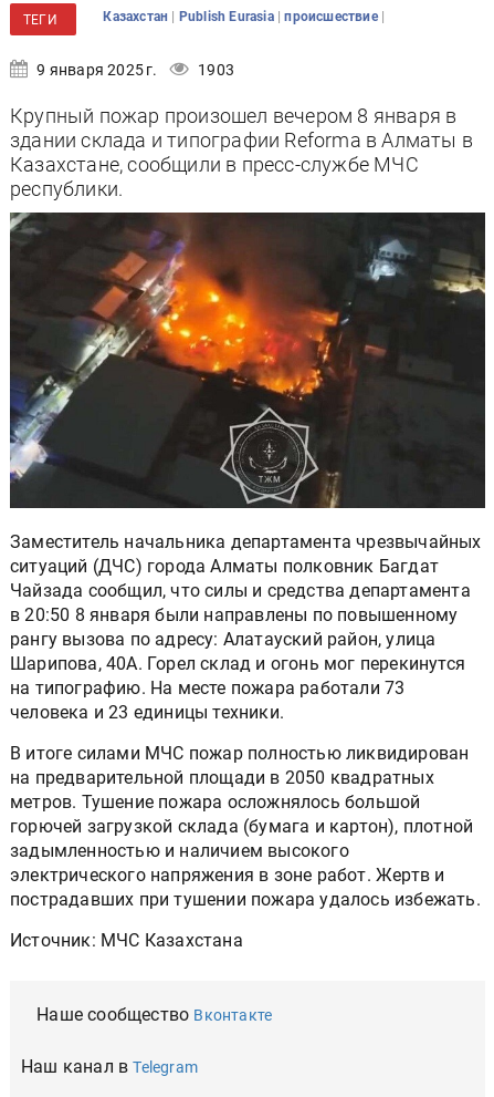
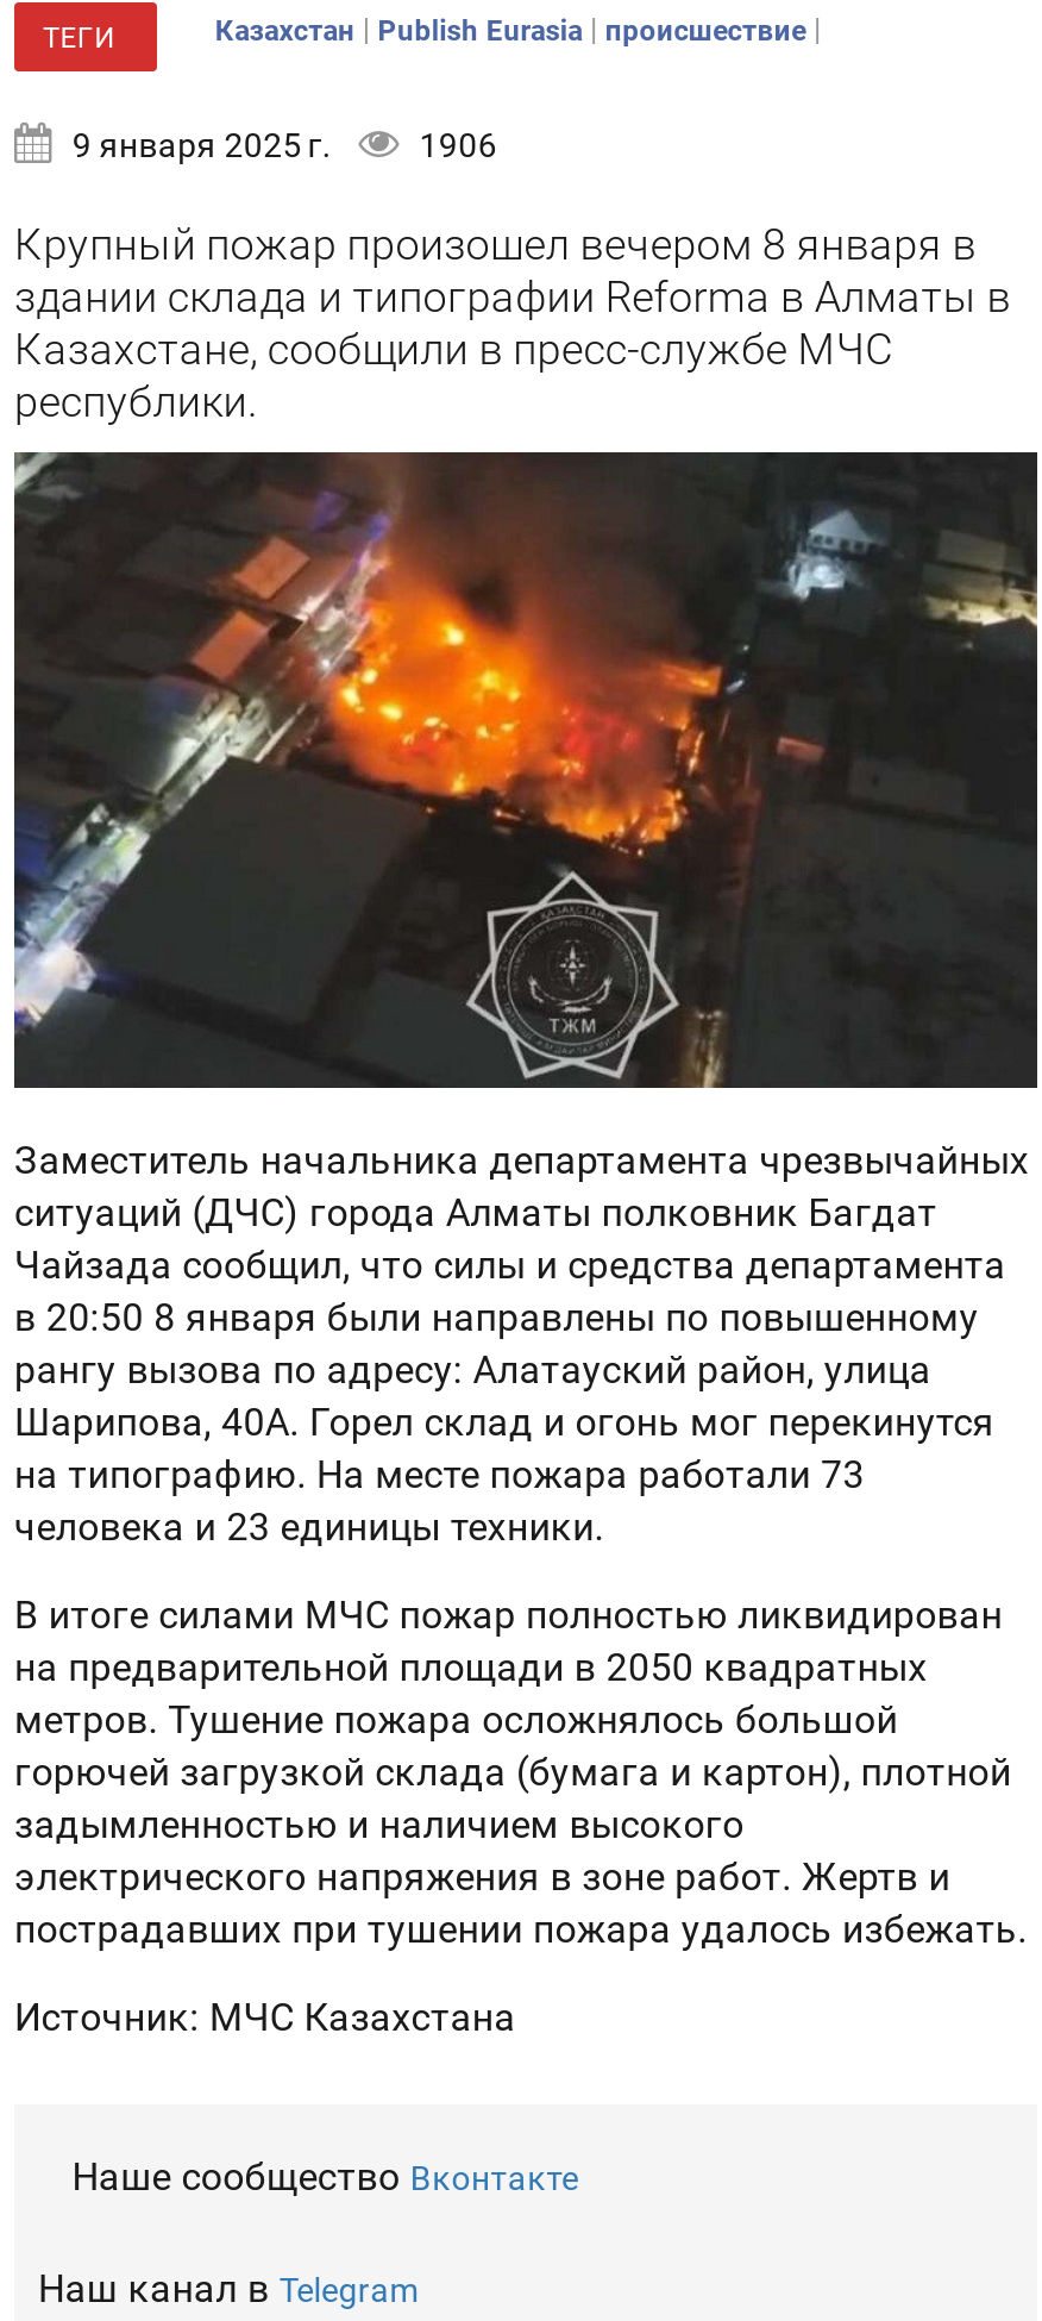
[195,61,234,79] 1903 -> [412,126,497,164] 1906

